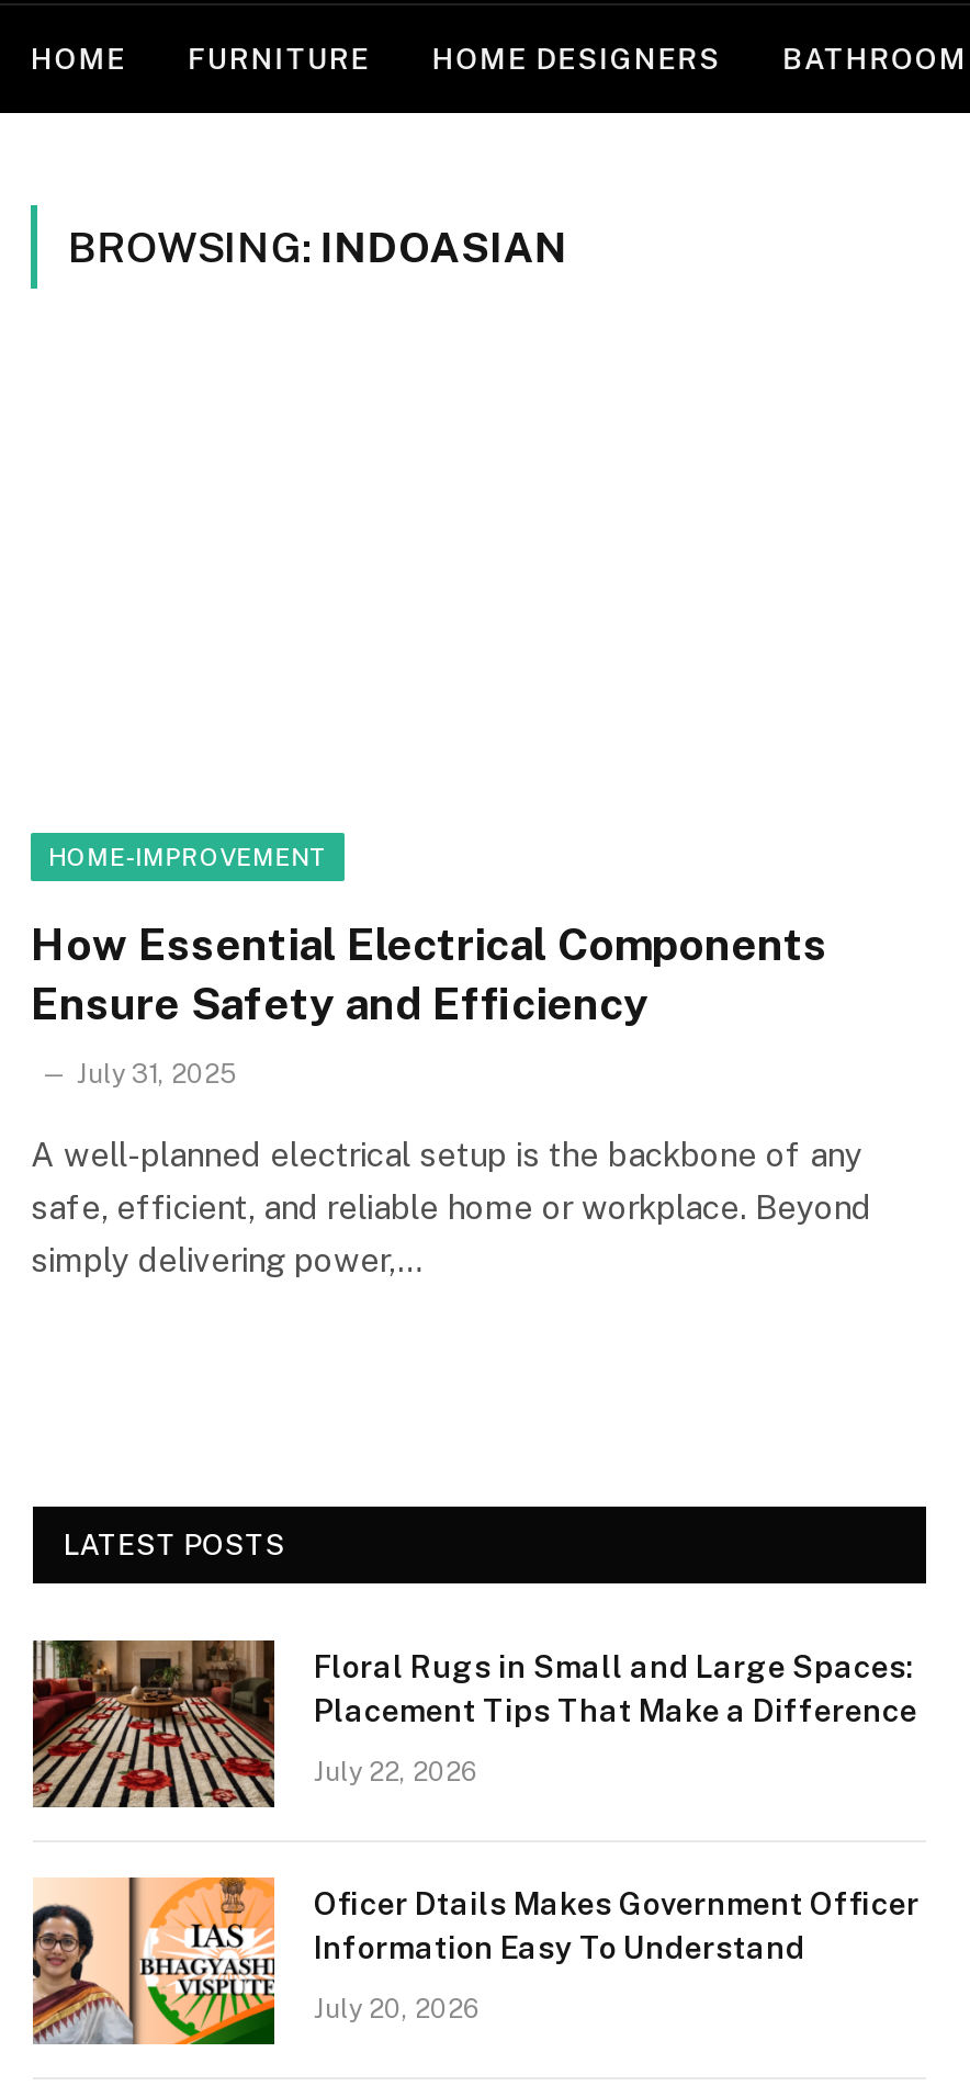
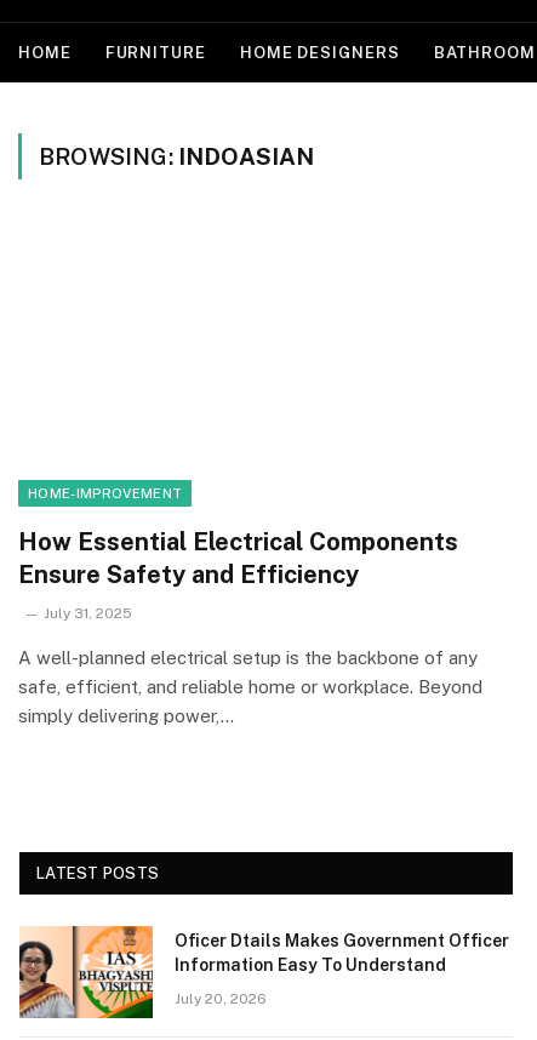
[31,1638,917,1809] [image] | Floral Rugs in Small and Large Spaces: | Placement Tips That Make a Difference | July 22, 2026 -> none

